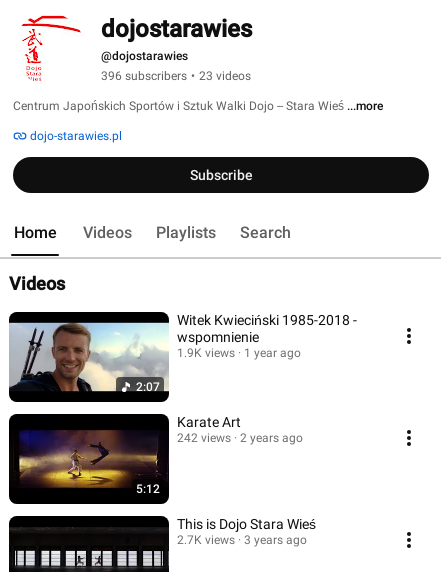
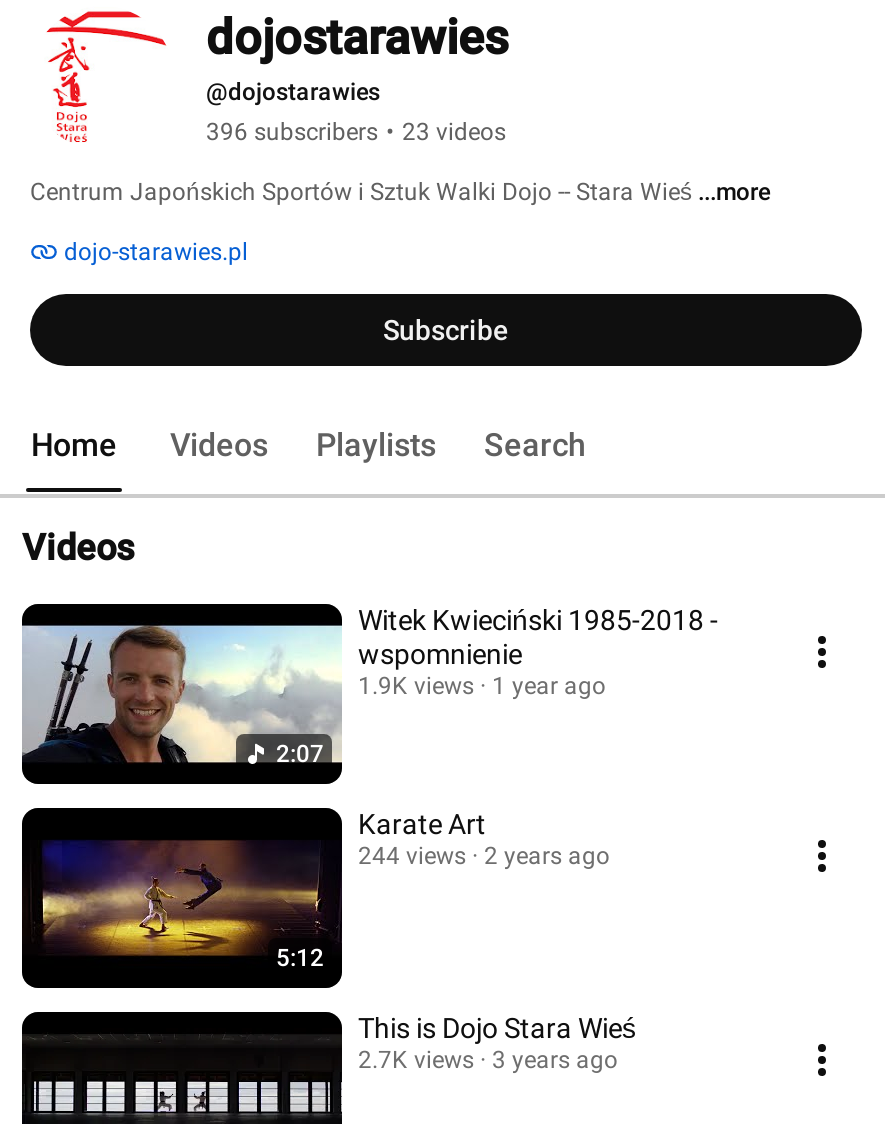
[177,431,303,445] 242 views 2 years ago -> [358,842,610,870] 244 views 2 years ago

